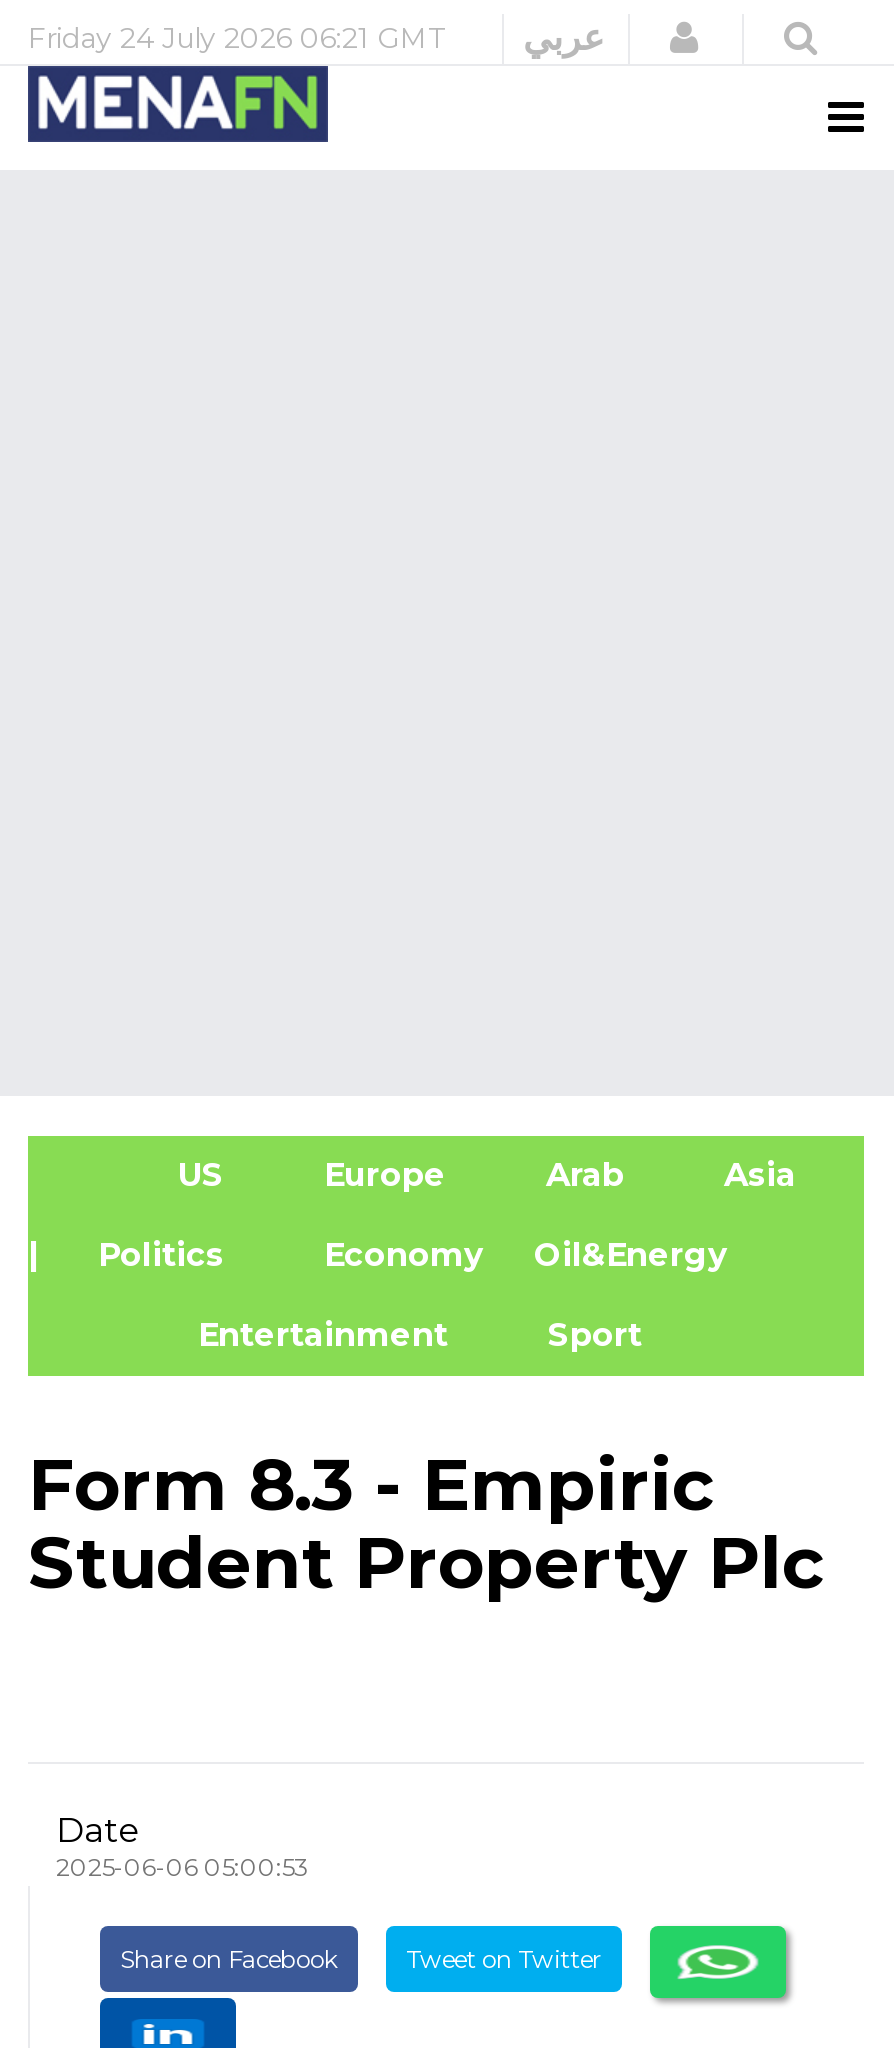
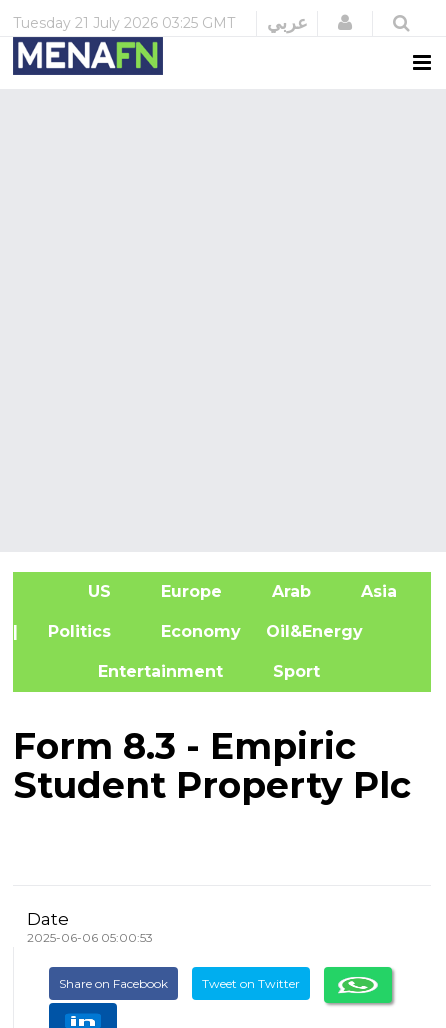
[28,20,444,56] Friday 24 July 2026 06:21 GMT -> [13,14,235,32] Tuesday 21 July 2026 03:25 GMT

